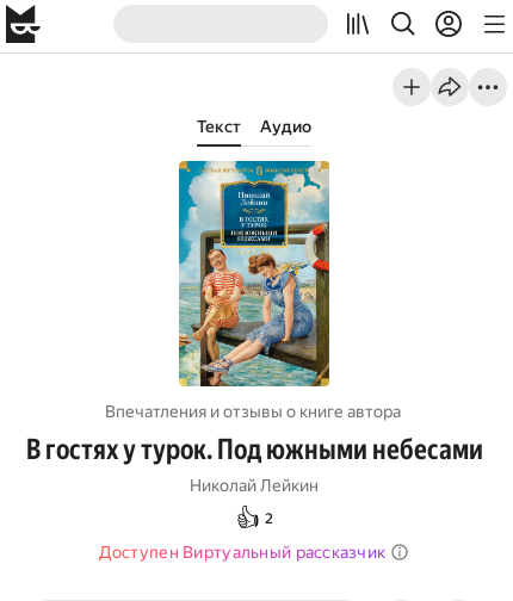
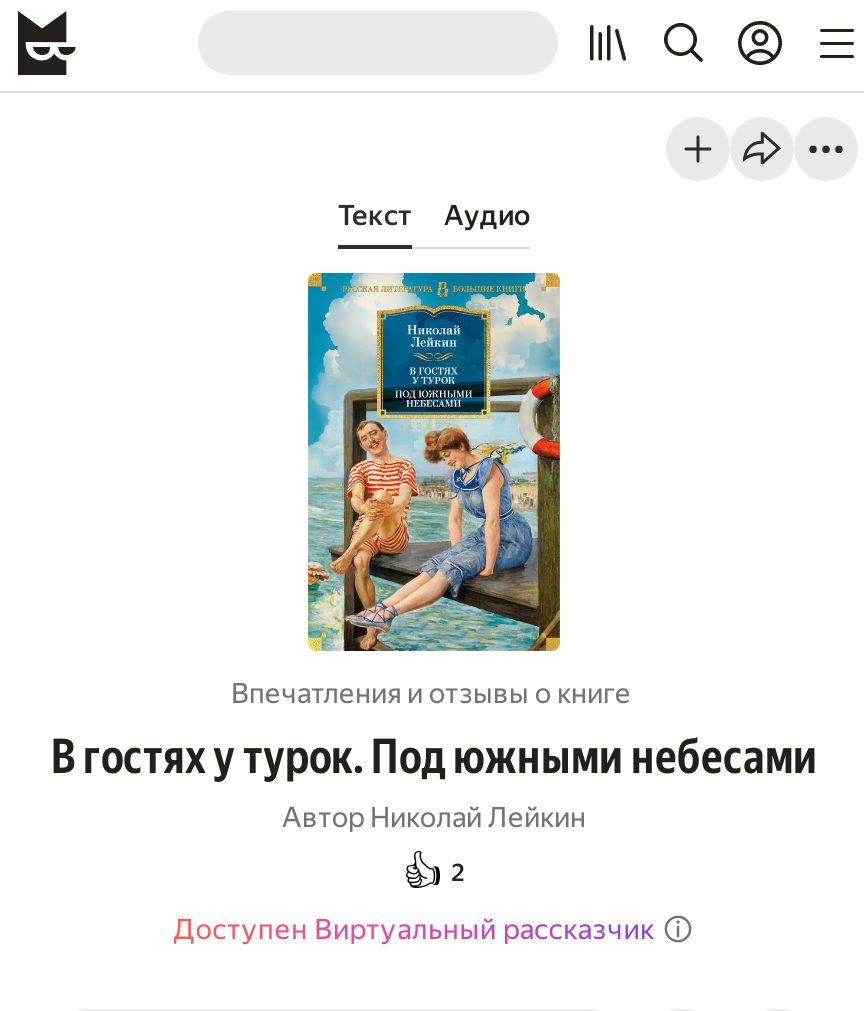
[104,402,400,421] Впечатления и отзывы о книге автора -> [231,677,631,709] Впечатления и отзывы о книге
[190,476,319,495] Николай Лейкин -> [282,801,586,833] Автор Николай Лейкин

